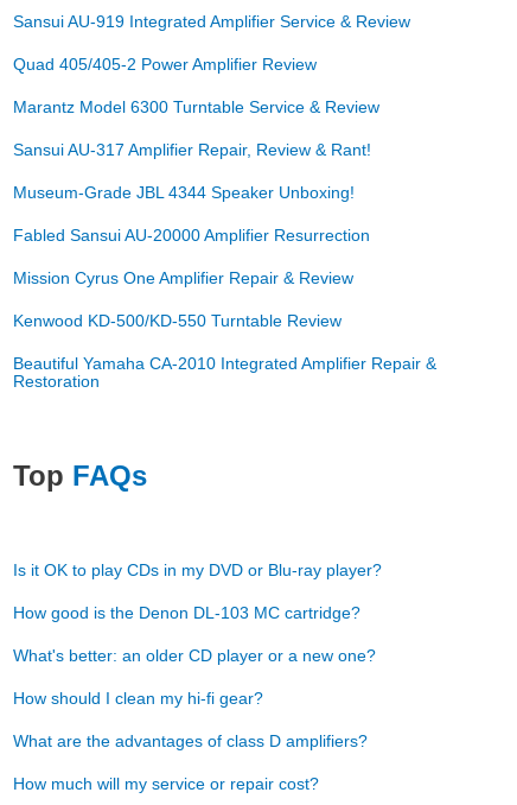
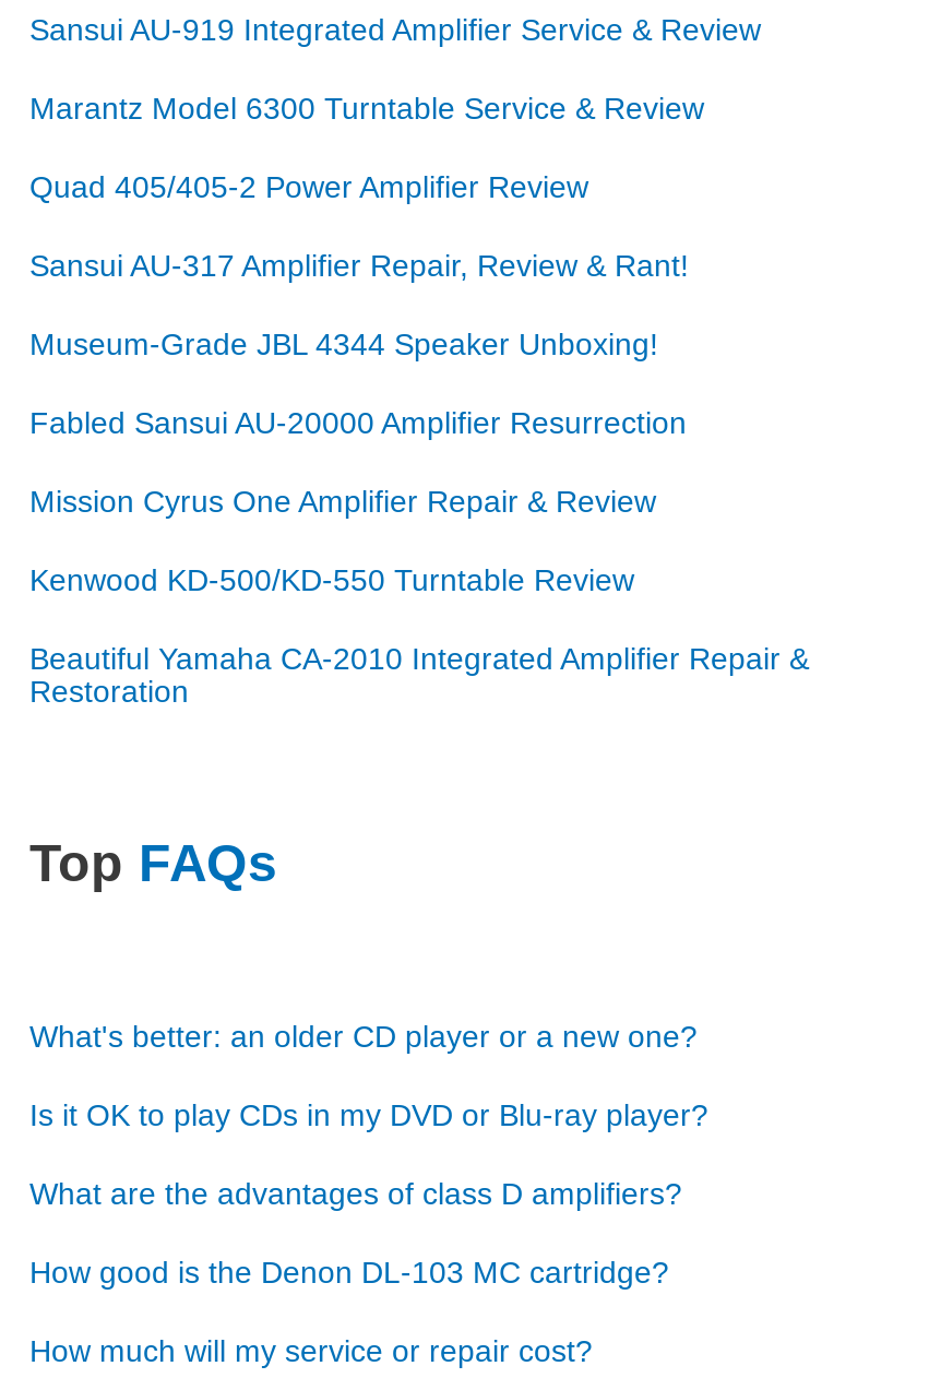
moved [13,55,317,74] -> [29,168,588,203]: Quad 405/405-2 Power Amplifier Review
moved [13,98,379,117] -> [29,89,704,124]: Marantz Model 6300 Turntable Service & Review
moved [13,560,382,579] -> [29,1097,708,1131]: Is it OK to play CDs in my DVD or Blu-ray player?
moved [13,603,360,622] -> [29,1254,669,1289]: How good is the Denon DL-103 MC cartridge?
moved [13,645,376,664] -> [29,1018,698,1053]: What's better: an older CD player or a new one?
[13,688,263,707] How should I clean my hi-fi gear? -> none
moved [13,731,368,750] -> [29,1175,682,1210]: What are the advantages of class D amplifiers?

